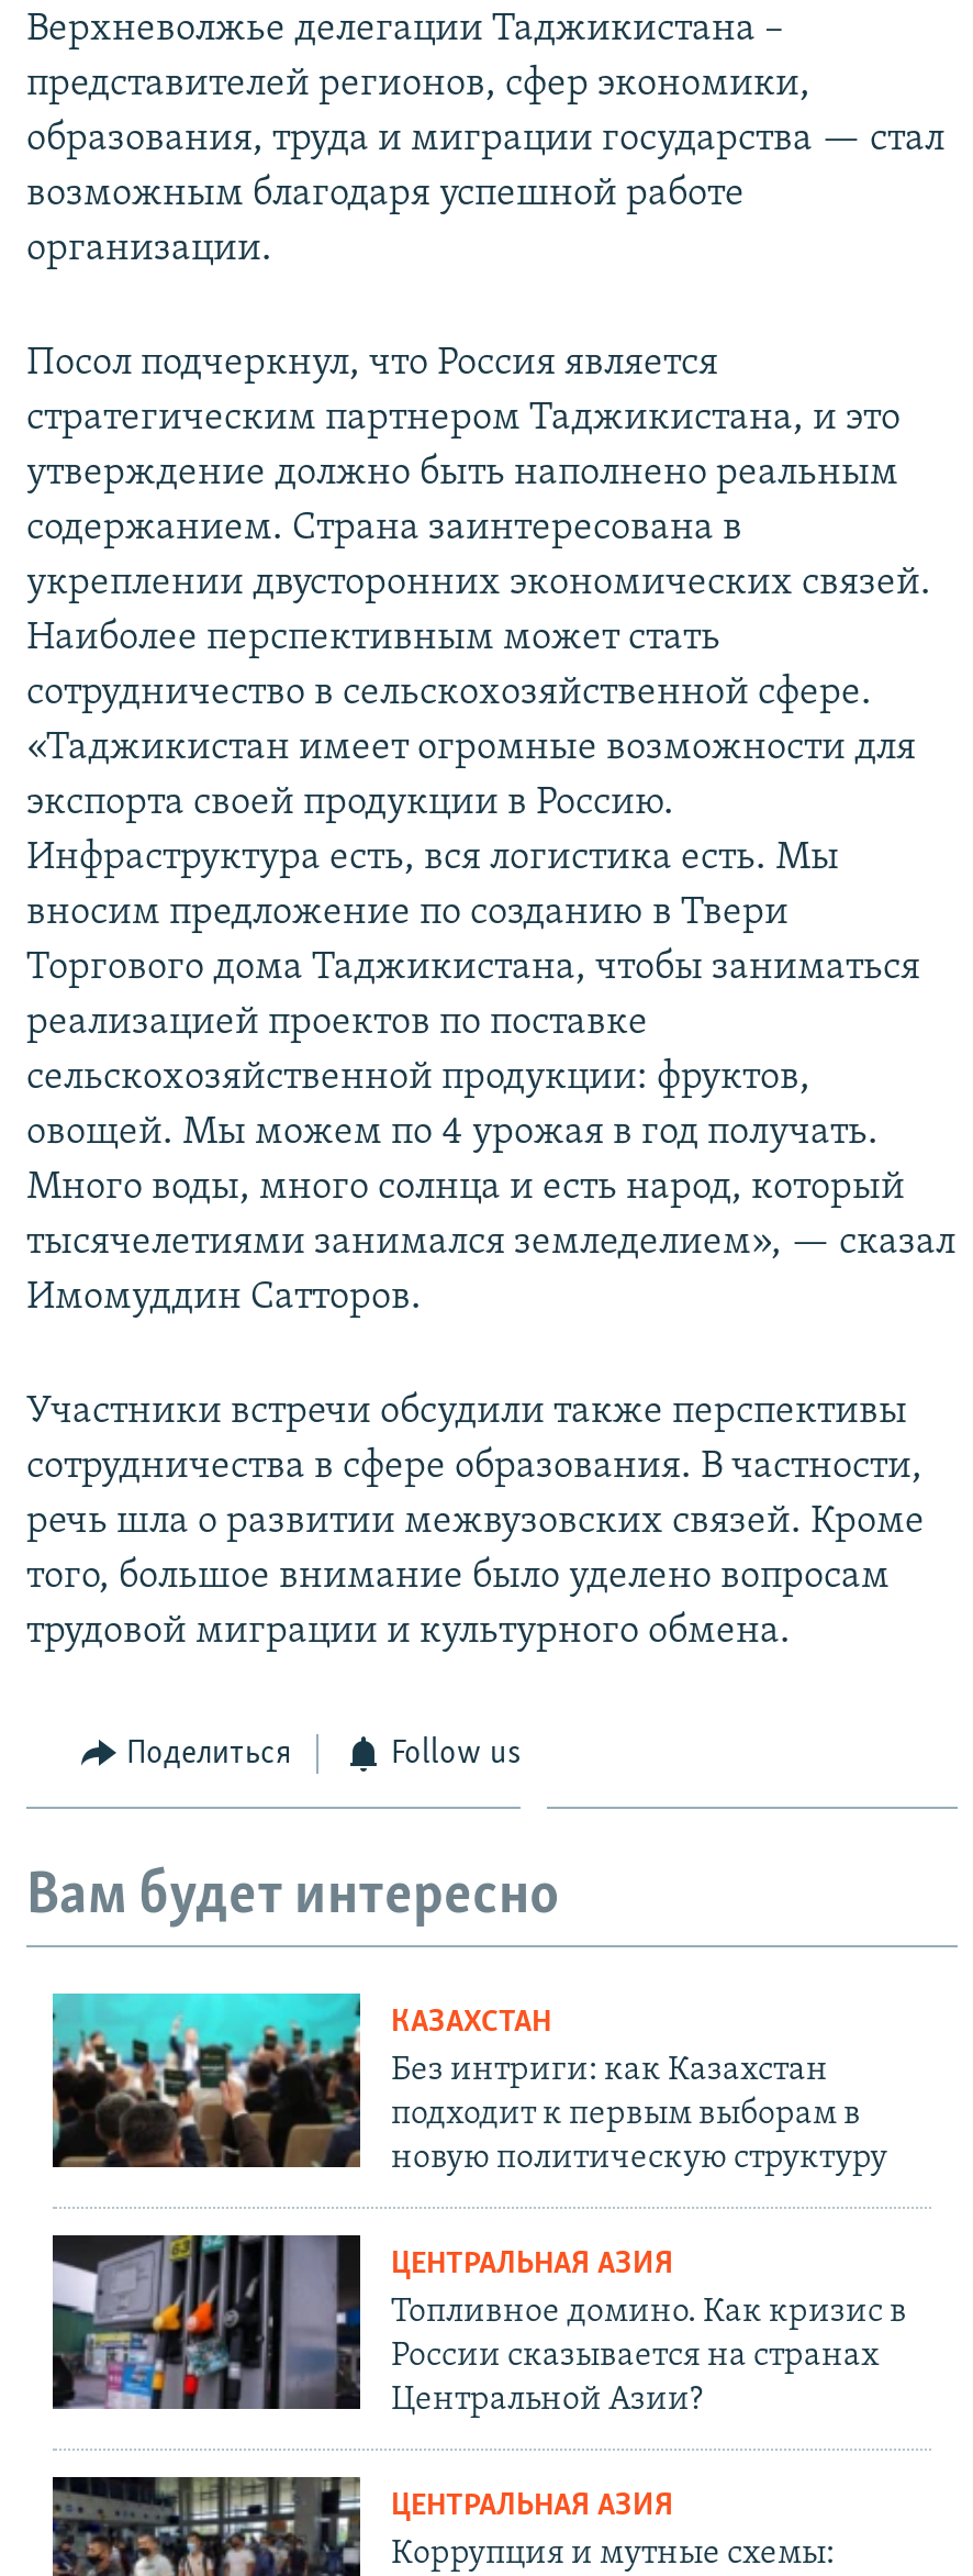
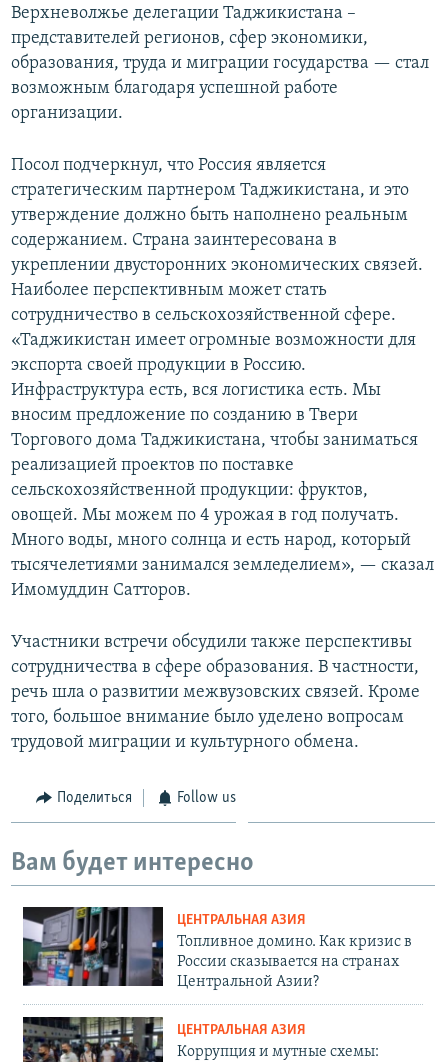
[51,1991,887,2176] [image] | КАЗАХСТАН | Без интриги: как Казахстан | подходит к первым выборам в | новую политическую структуру -> none

